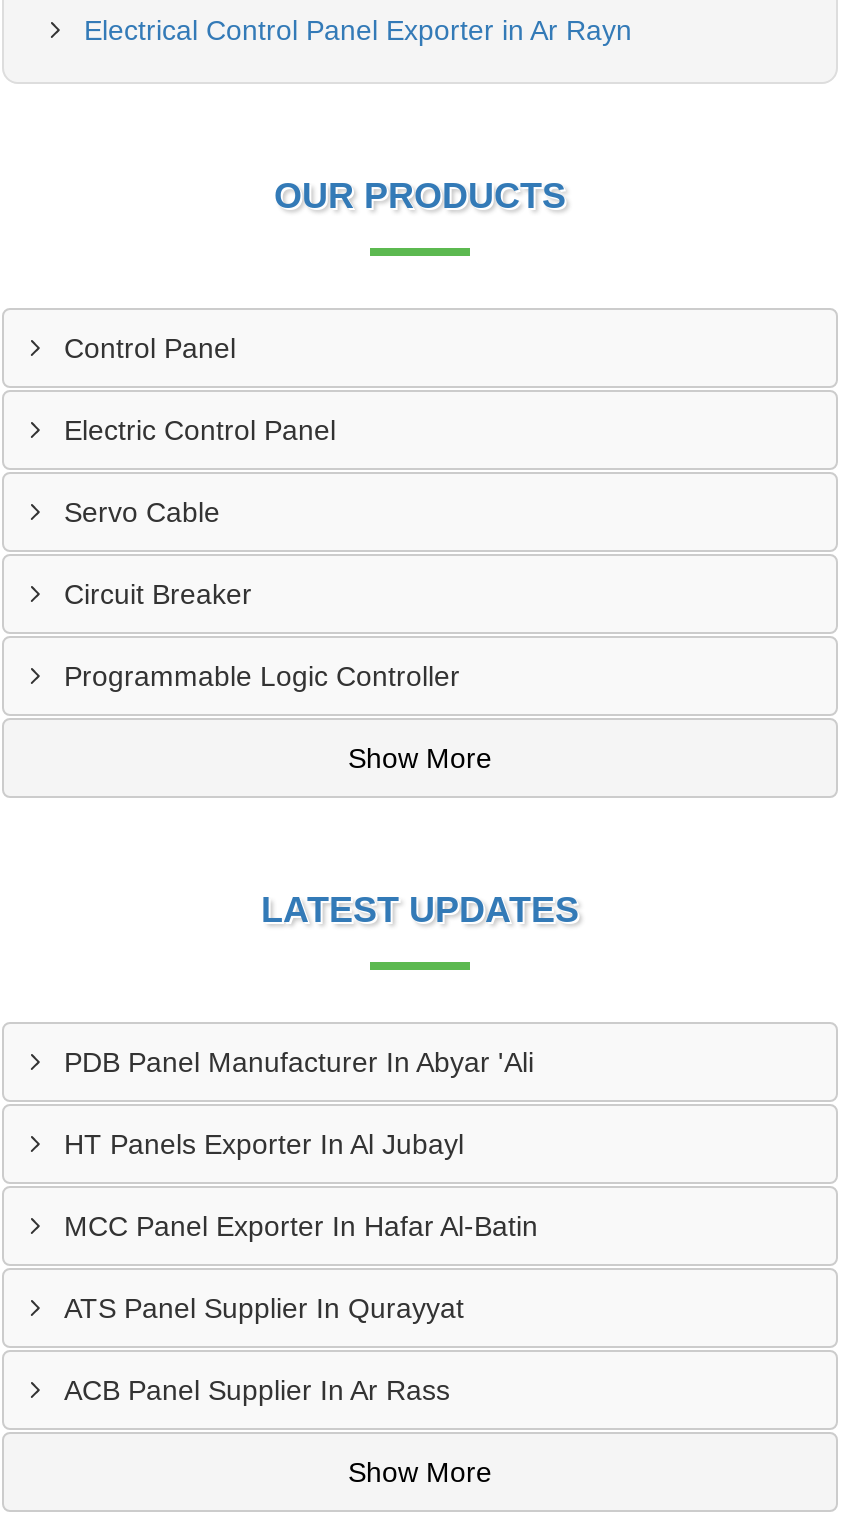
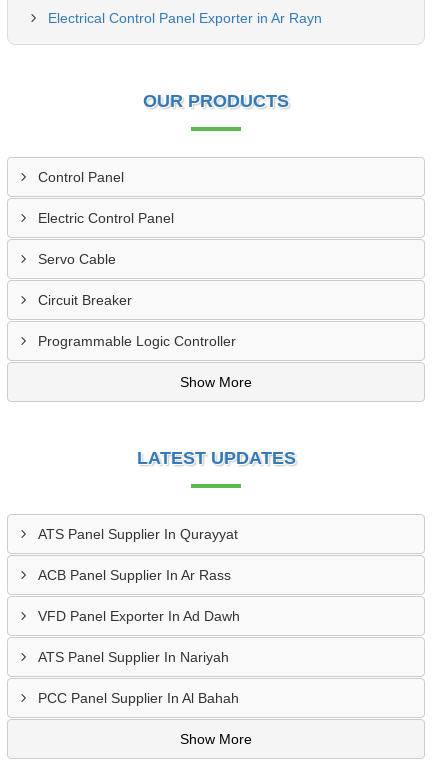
[64,1046,538,1242] PDB Panel Manufacturer In Abyar 'Ali | HT Panels Exporter In Al Jubayl | MCC Panel Exporter In Hafar Al-Batin -> none
moved [64,1292,464,1406] -> [38,526,238,583]: ATS Panel Supplier In Qurayyat | ACB Panel Supplier In Ar Rass
none -> [38,608,240,706] VFD Panel Exporter In Ad Dawh | ATS Panel Supplier In Nariyah | PCC Panel Supplier In Al Bahah

